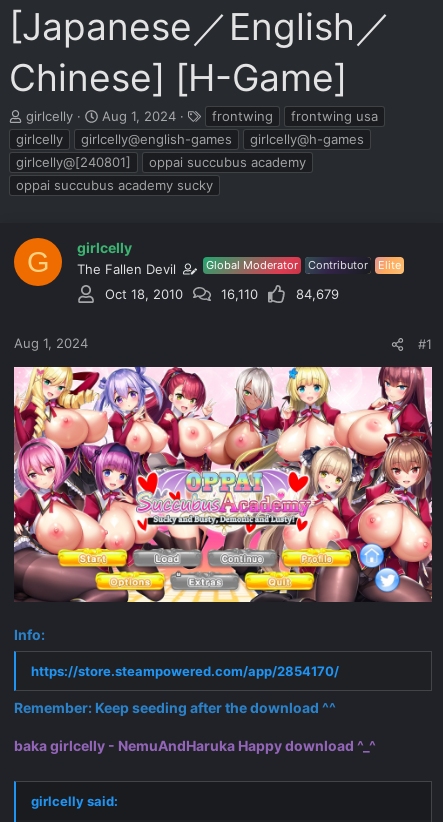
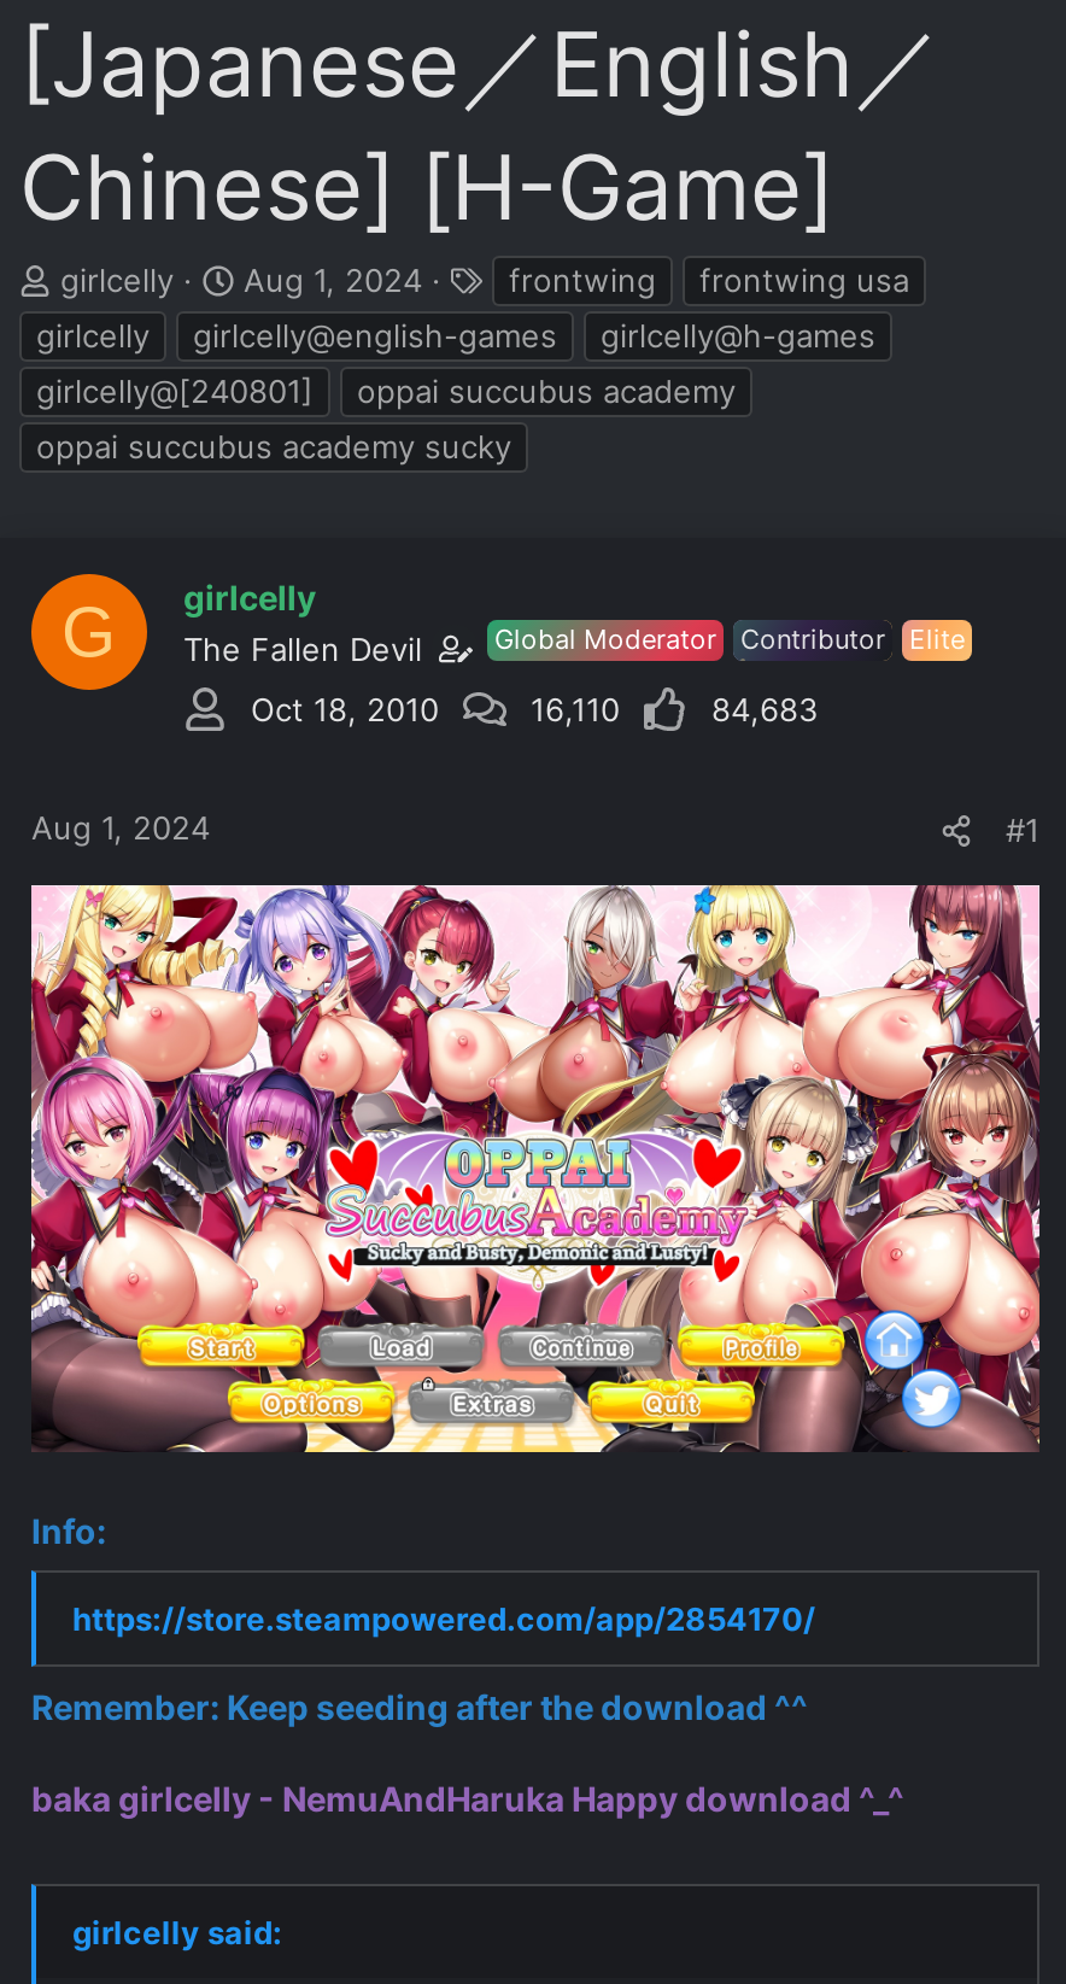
[296,286,339,302] 84,679 -> [711,691,818,729] 84,683

